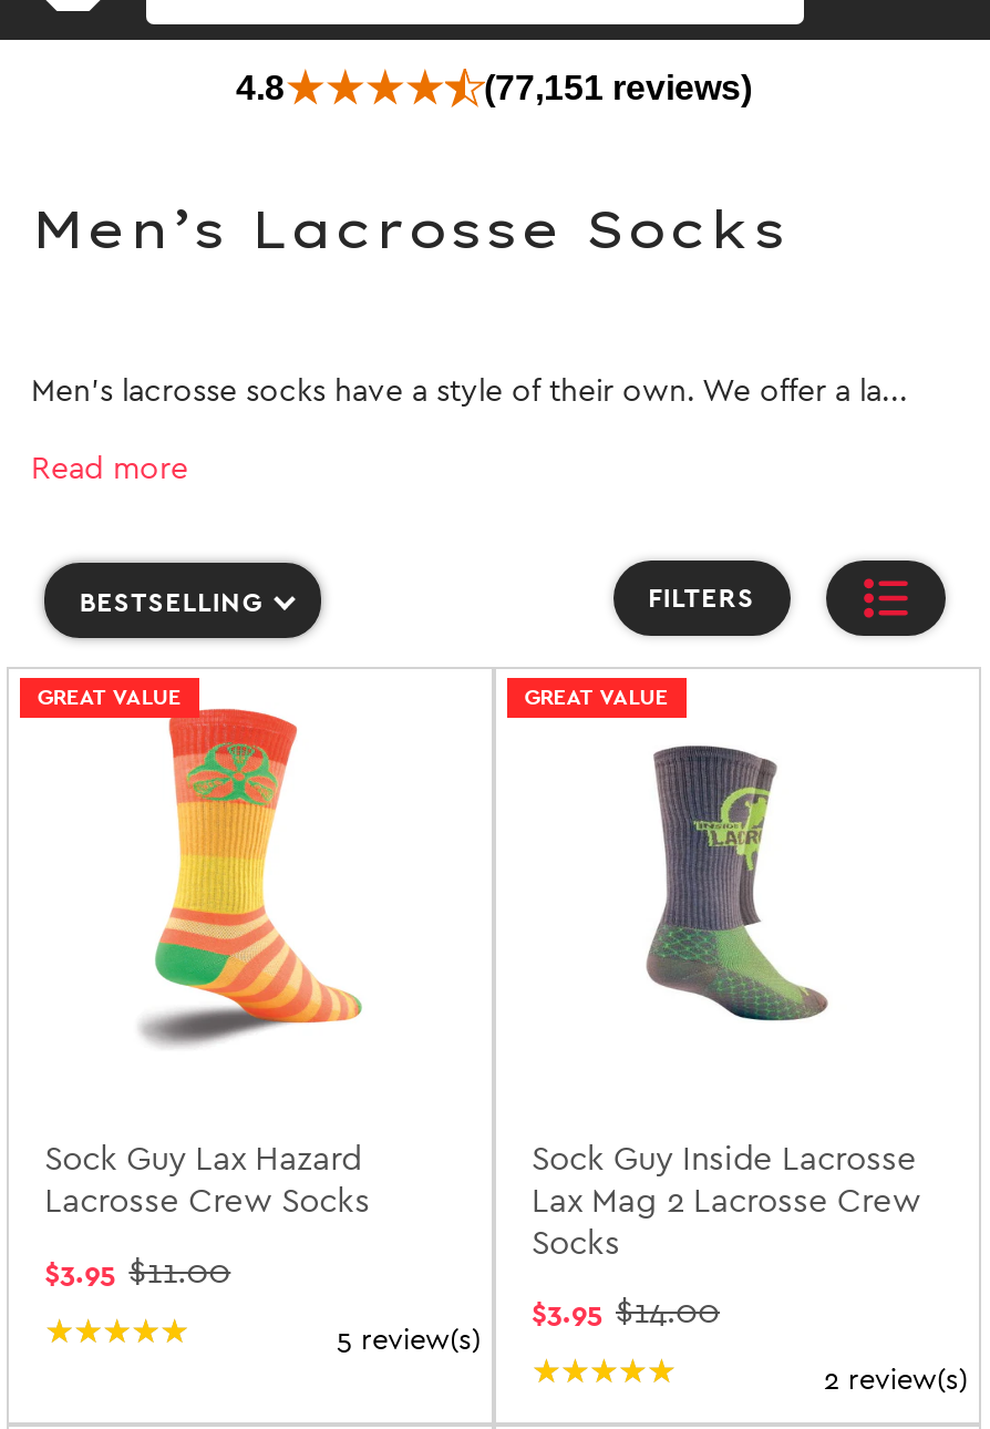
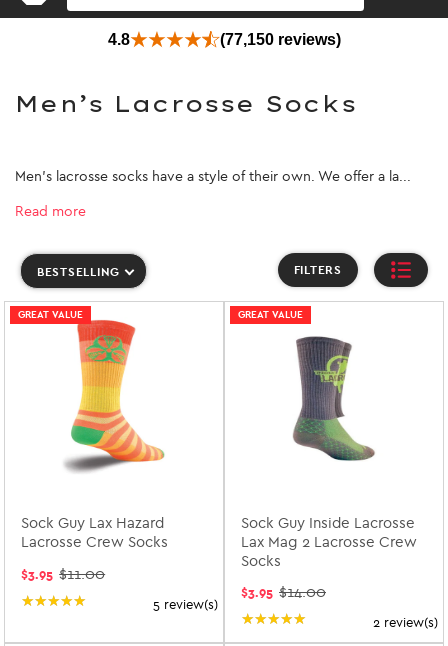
[484,69,752,106] (77,151 reviews) -> [219,31,340,48] (77,150 reviews)

